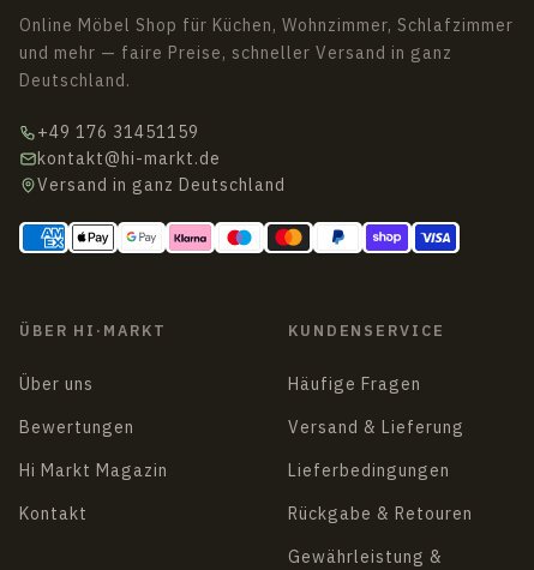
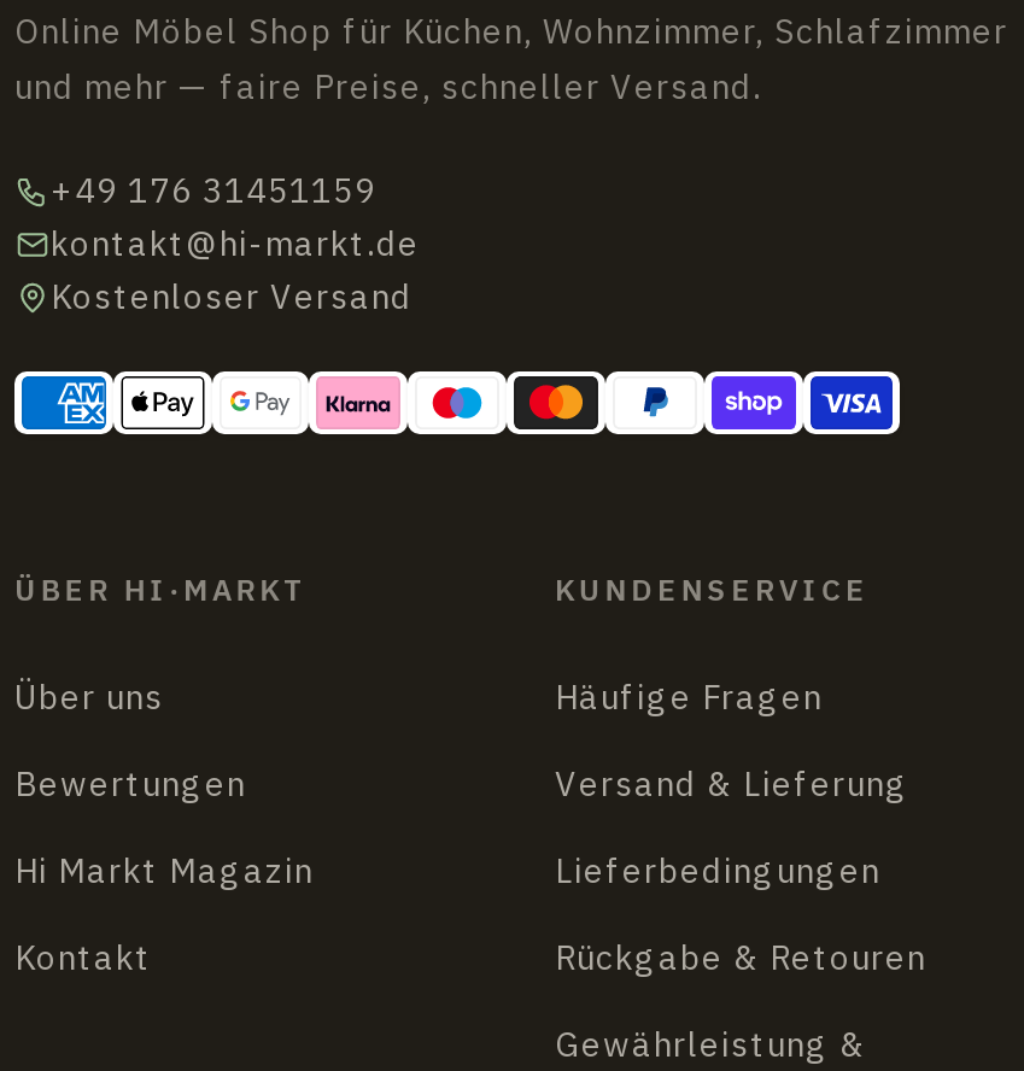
[19,42,452,91] und mehr — faire Preise, schneller Versand in ganz | Deutschland. -> [14,65,762,109] und mehr — faire Preise, schneller Versand.
[37,174,286,196] Versand in ganz Deutschland -> [51,275,412,318] Kostenloser Versand

